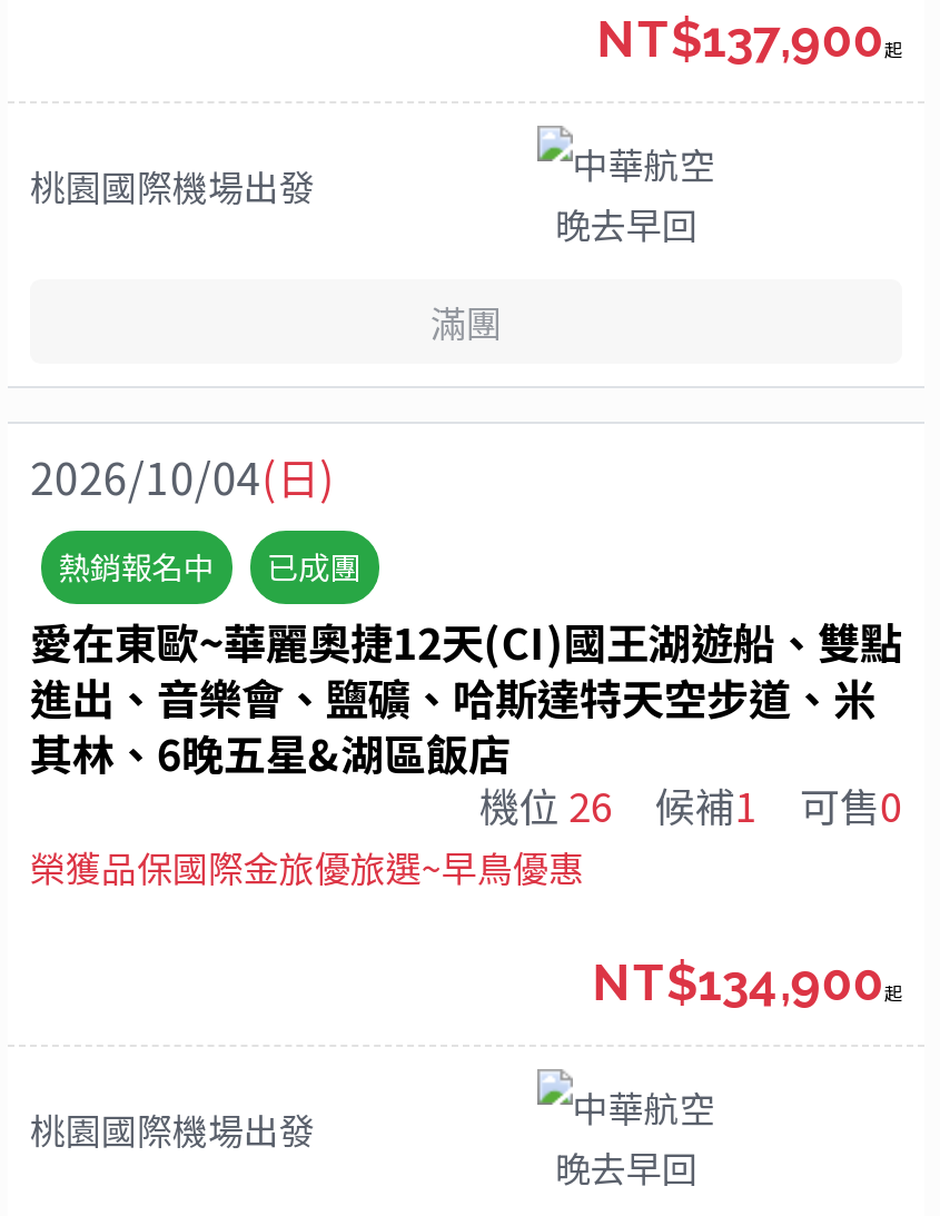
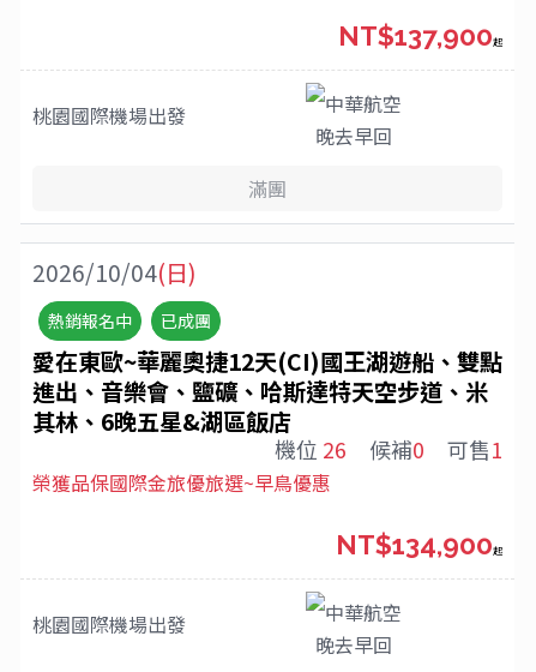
[655,775,757,833] 候補1 -> [369,433,424,464] 候補0
[800,775,902,833] 可售0 -> [447,433,502,464] 可售1

